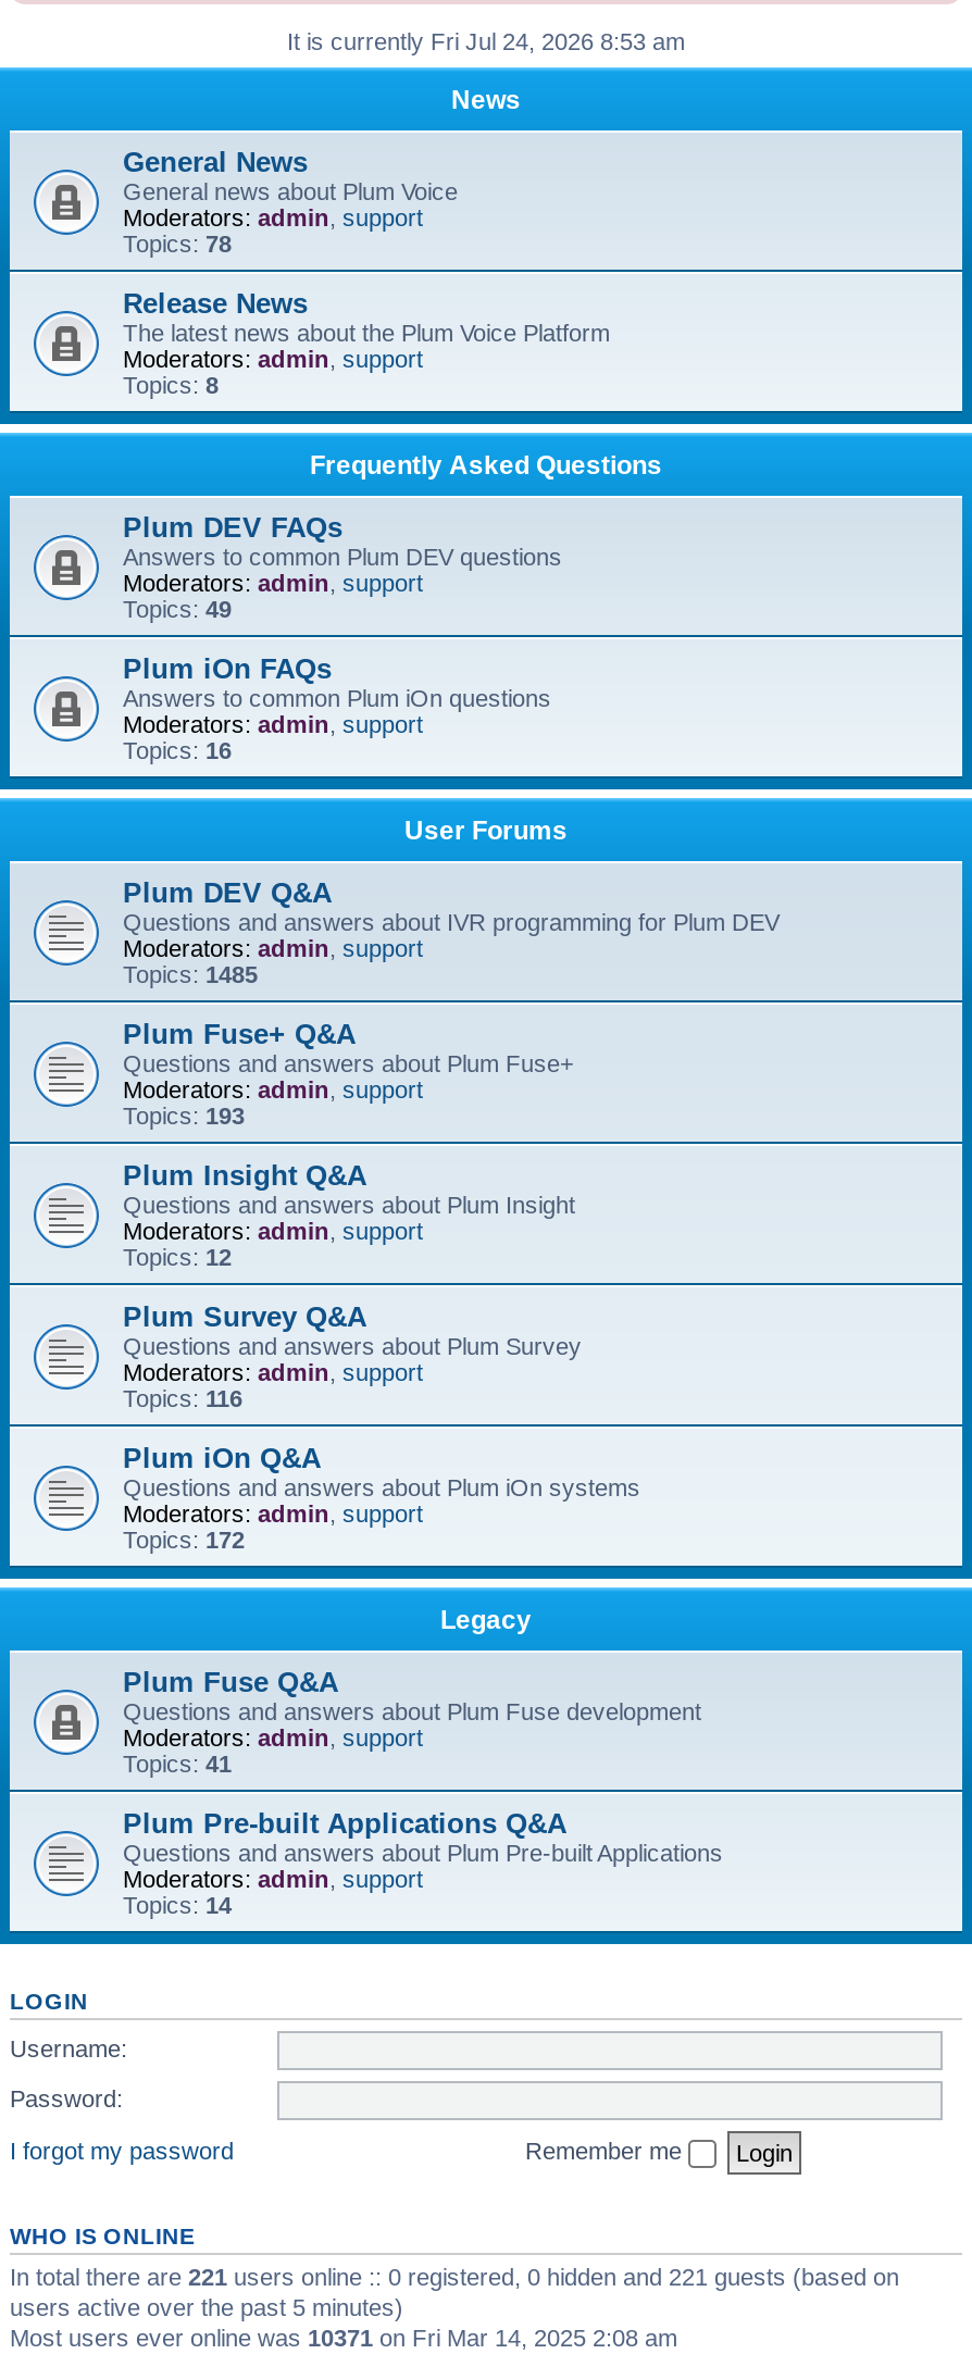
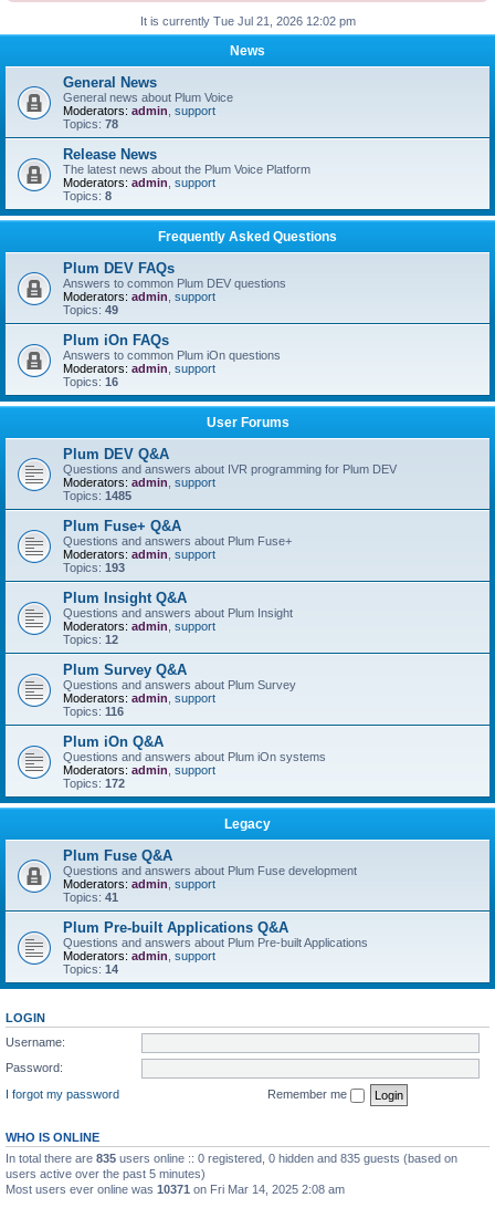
[287,28,685,54] It is currently Fri Jul 24, 2026 8:53 am -> [140,14,355,28] It is currently Tue Jul 21, 2026 12:02 pm
[10,2263,899,2289] In total there are 221 users online :: 0 registered, 0 hidden and 221 guests (based on -> [6,1151,457,1164] In total there are 835 users online :: 0 registered, 0 hidden and 835 guests (based on

